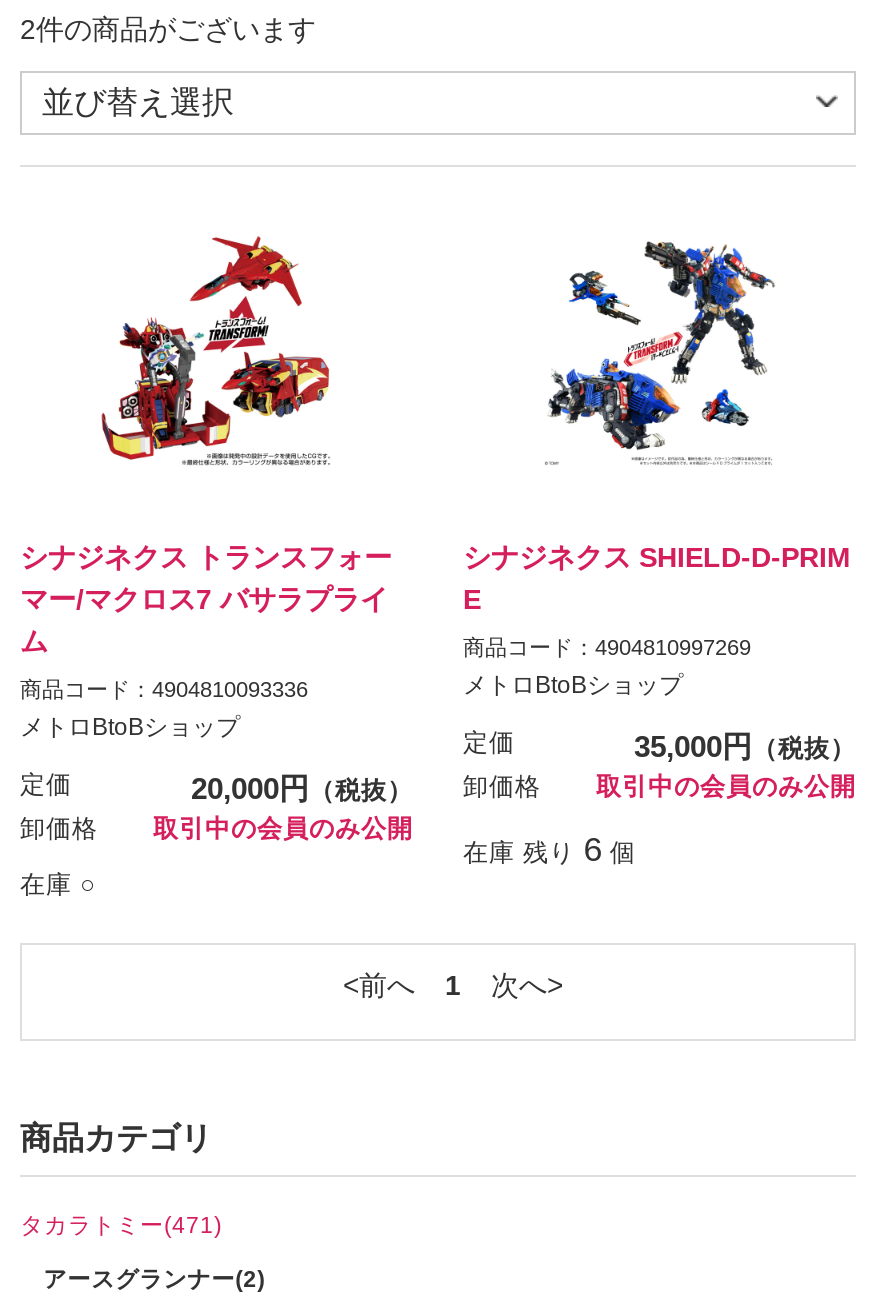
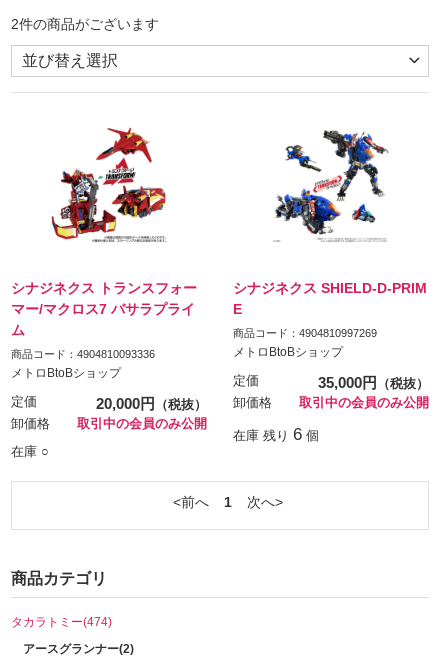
[20,1211,222,1237] タカラトミー(471) -> [11,615,112,628] タカラトミー(474)

